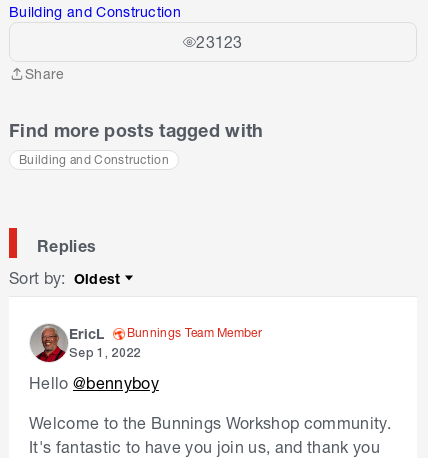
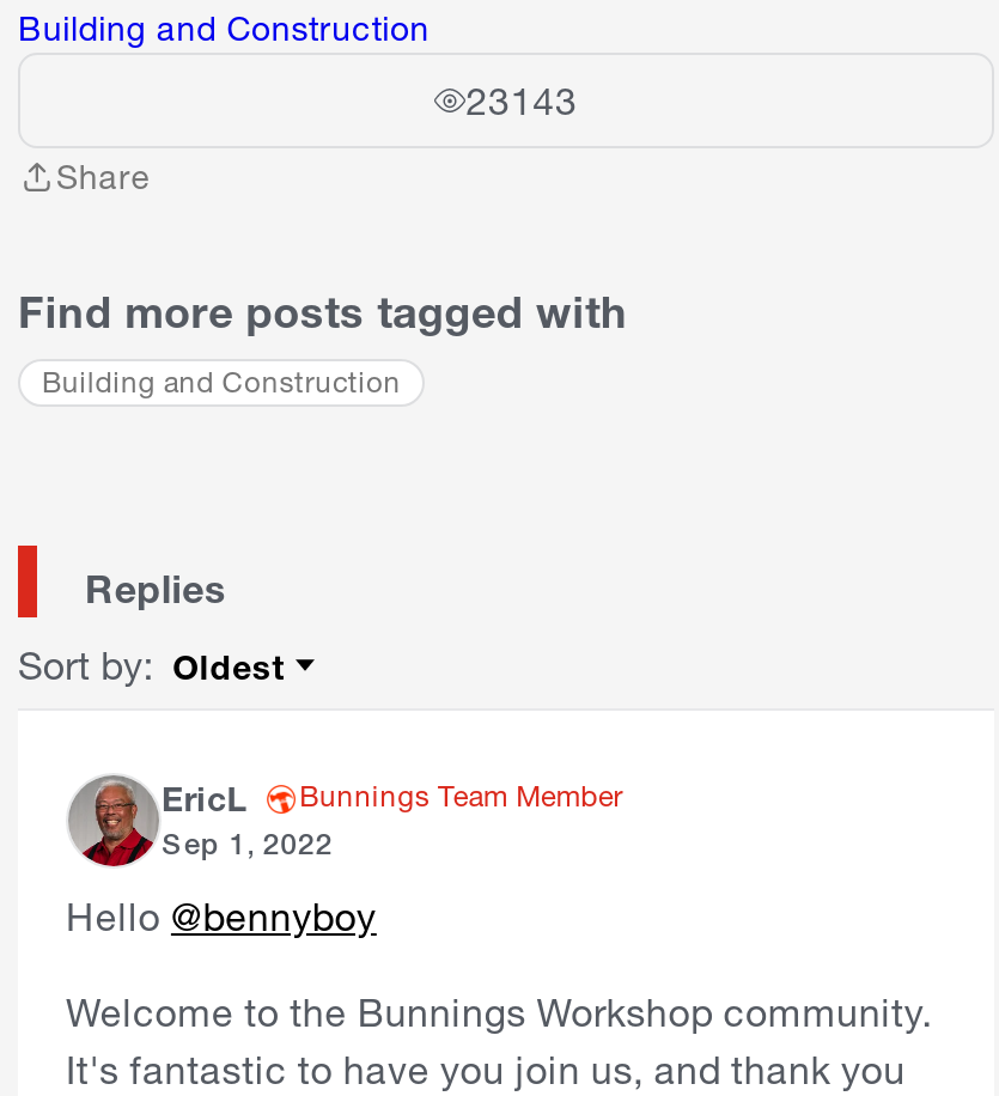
[196,32,243,51] 23123 -> [466,76,577,121] 23143

